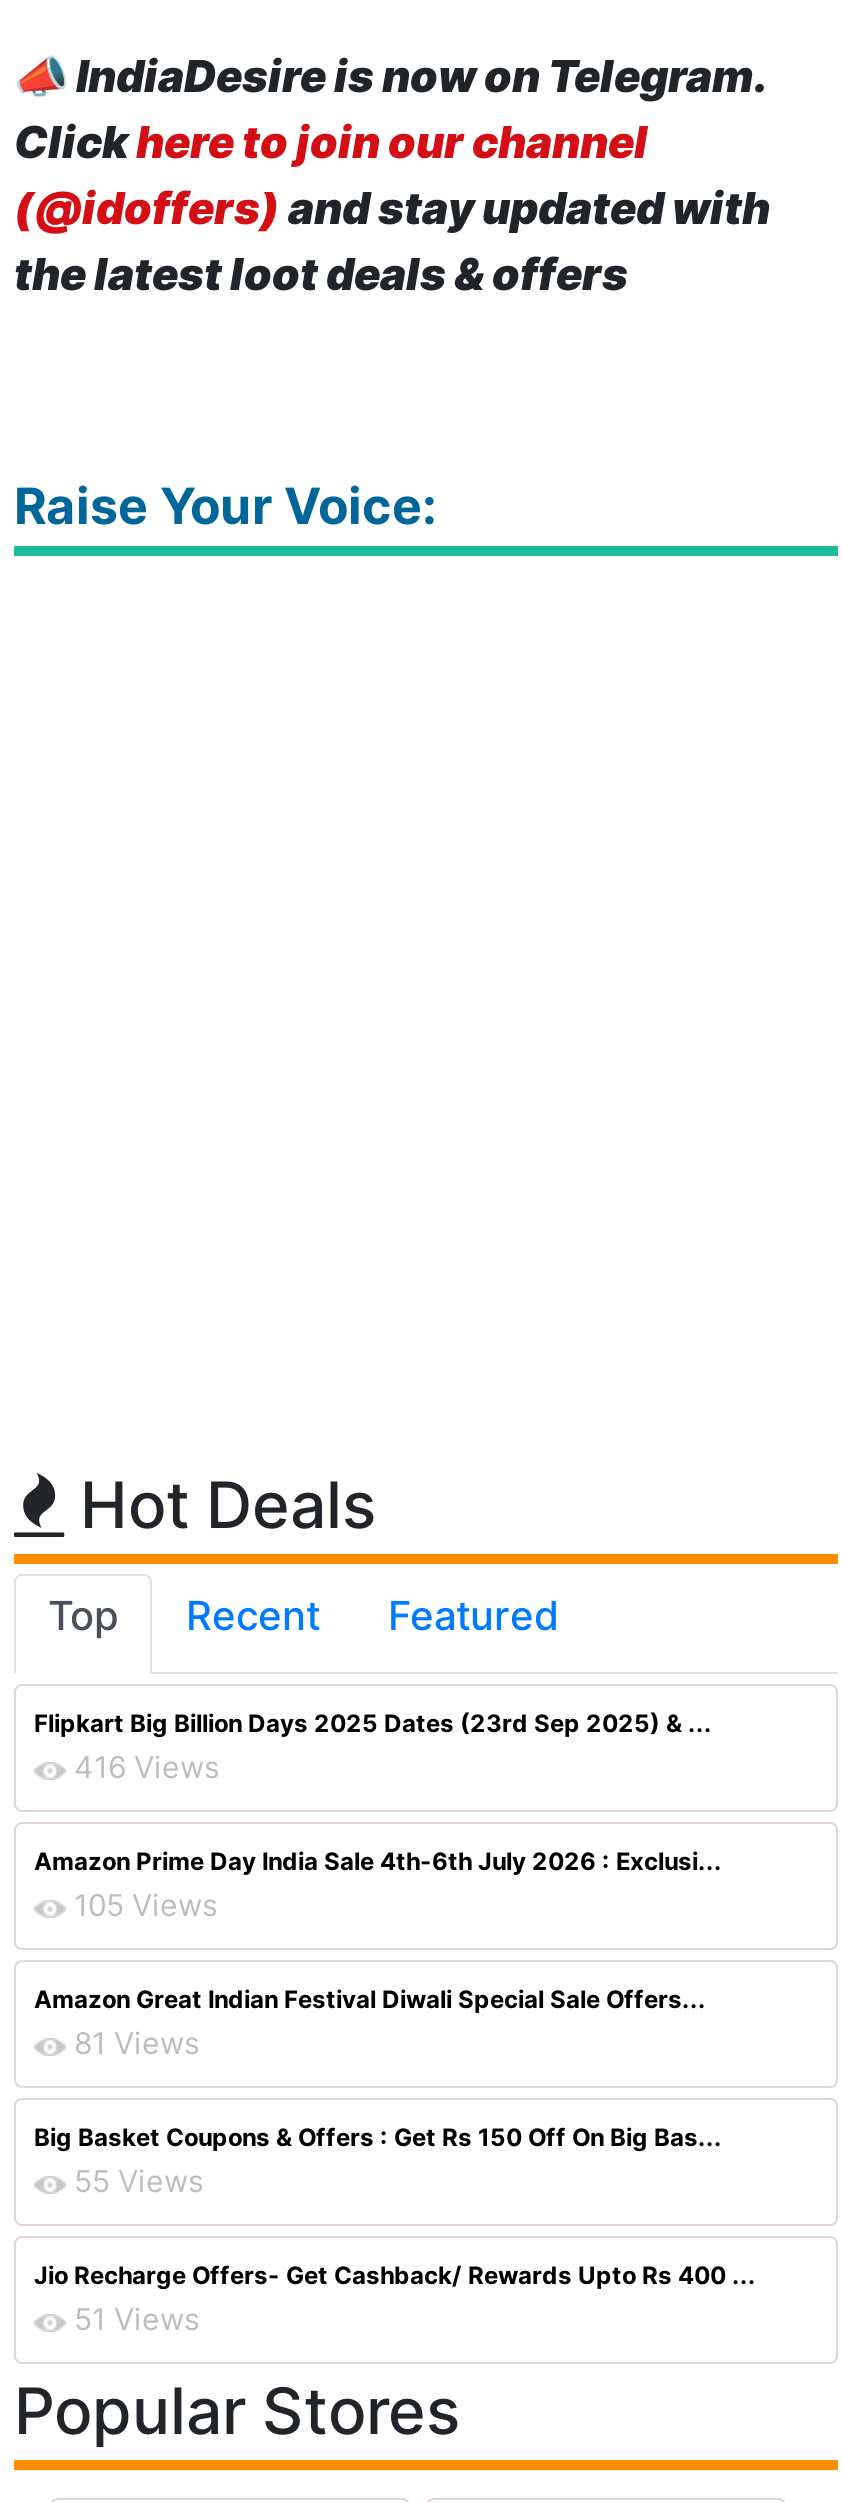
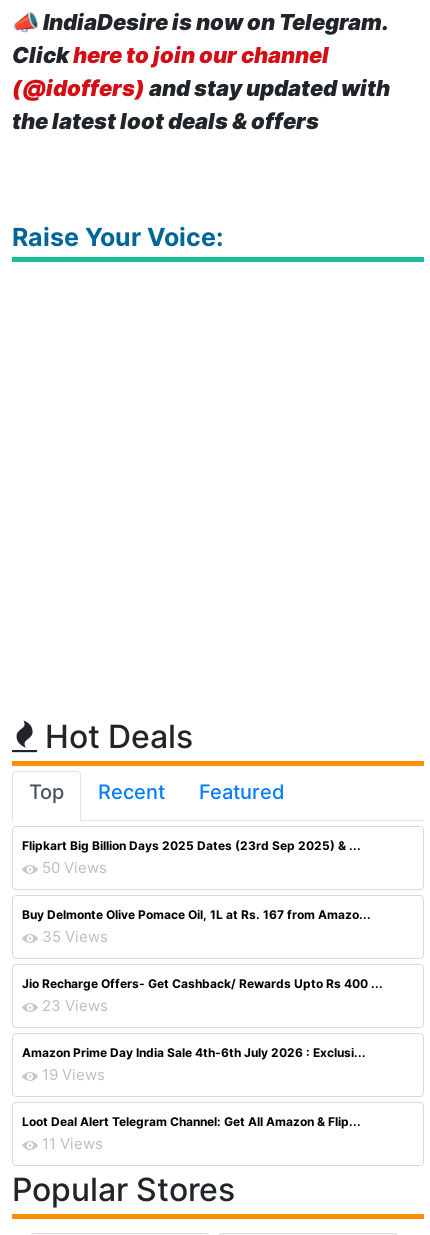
[34,1748,722,2200] 416 Views | 105 Views | Amazon Great Indian Festival Diwali Special Sale Offers... | 81 Views | Big Basket Coupons & Offers : Get Rs 150 Off On Big Bas... | 55 Views -> [22,858,371,946] 50 Views | Buy Delmonte Olive Pomace Oil, 1L at Rs. 167 from Amazo... | 35 Views
moved [34,1846,722,1876] -> [22,1045,366,1060]: Amazon Prime Day India Sale 4th-6th July 2026 : Exclusi...
moved [34,2260,756,2290] -> [22,976,383,991]: Jio Recharge Offers- Get Cashback/ Rewards Upto Rs 400 ...
[74,2300,200,2338] 51 Views -> [22,996,361,1153] 23 Views | 19 Views | Loot Deal Alert Telegram Channel: Get All Amazon & Flip... | 11 Views

